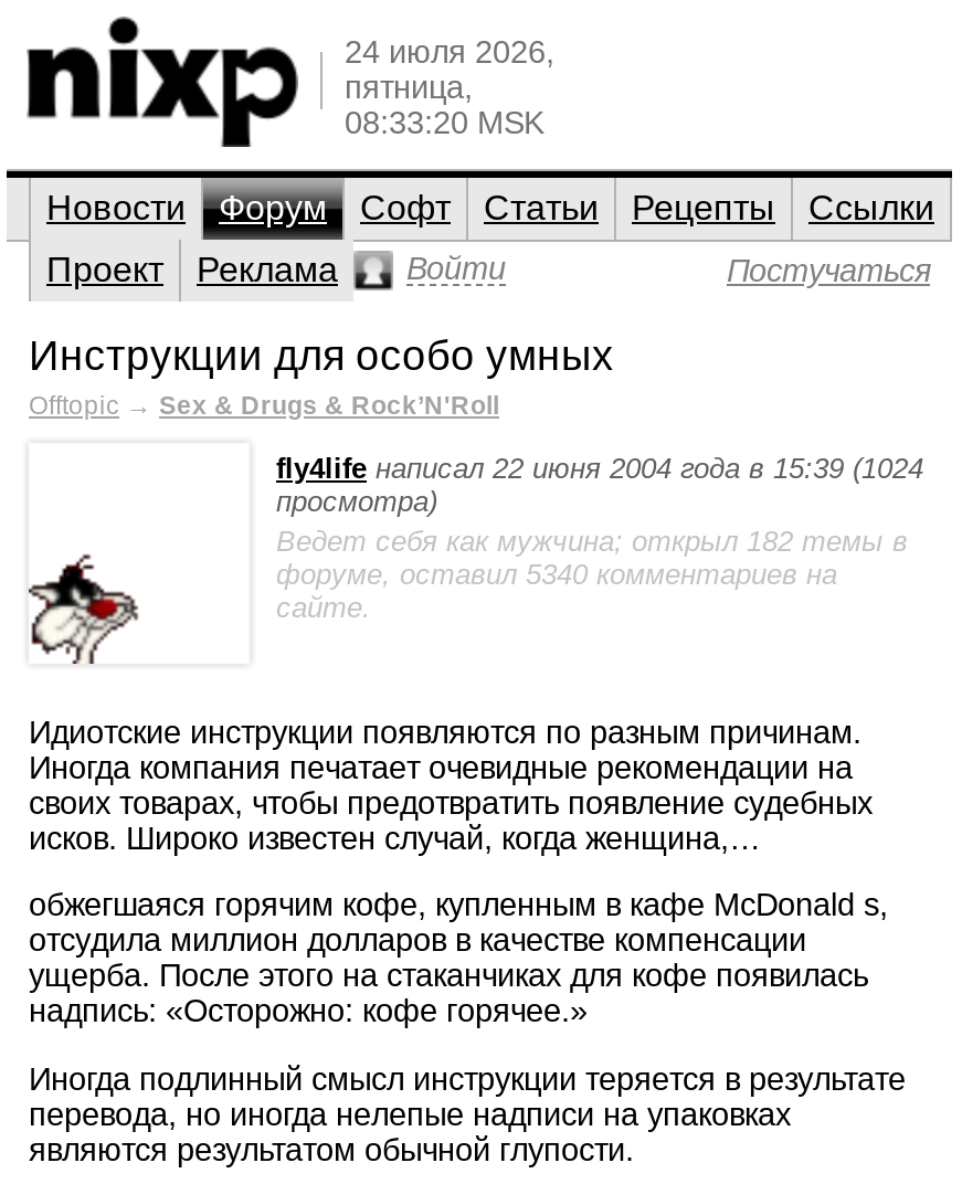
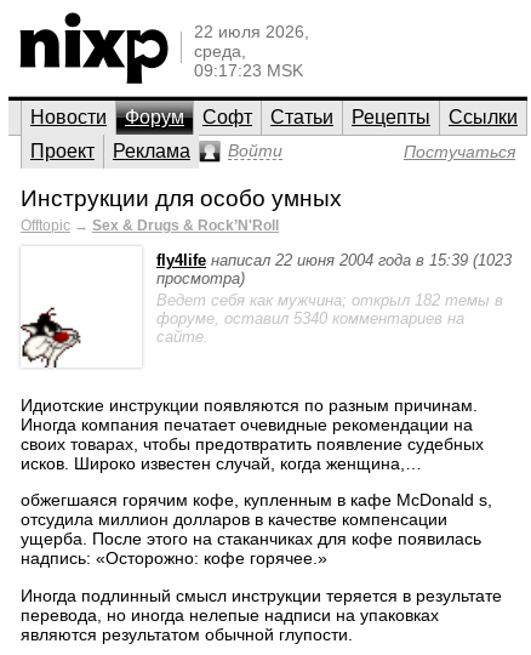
[345,34,554,140] 24 июля 2026, | пятница, | 08:33:20 MSK -> [194,22,309,80] 22 июля 2026, | среда, | 09:17:23 MSK
[276,452,923,485] fly4life написал 22 июня 2004 года в 15:39 (1024 -> [156,251,512,269] fly4life написал 22 июня 2004 года в 15:39 (1023

